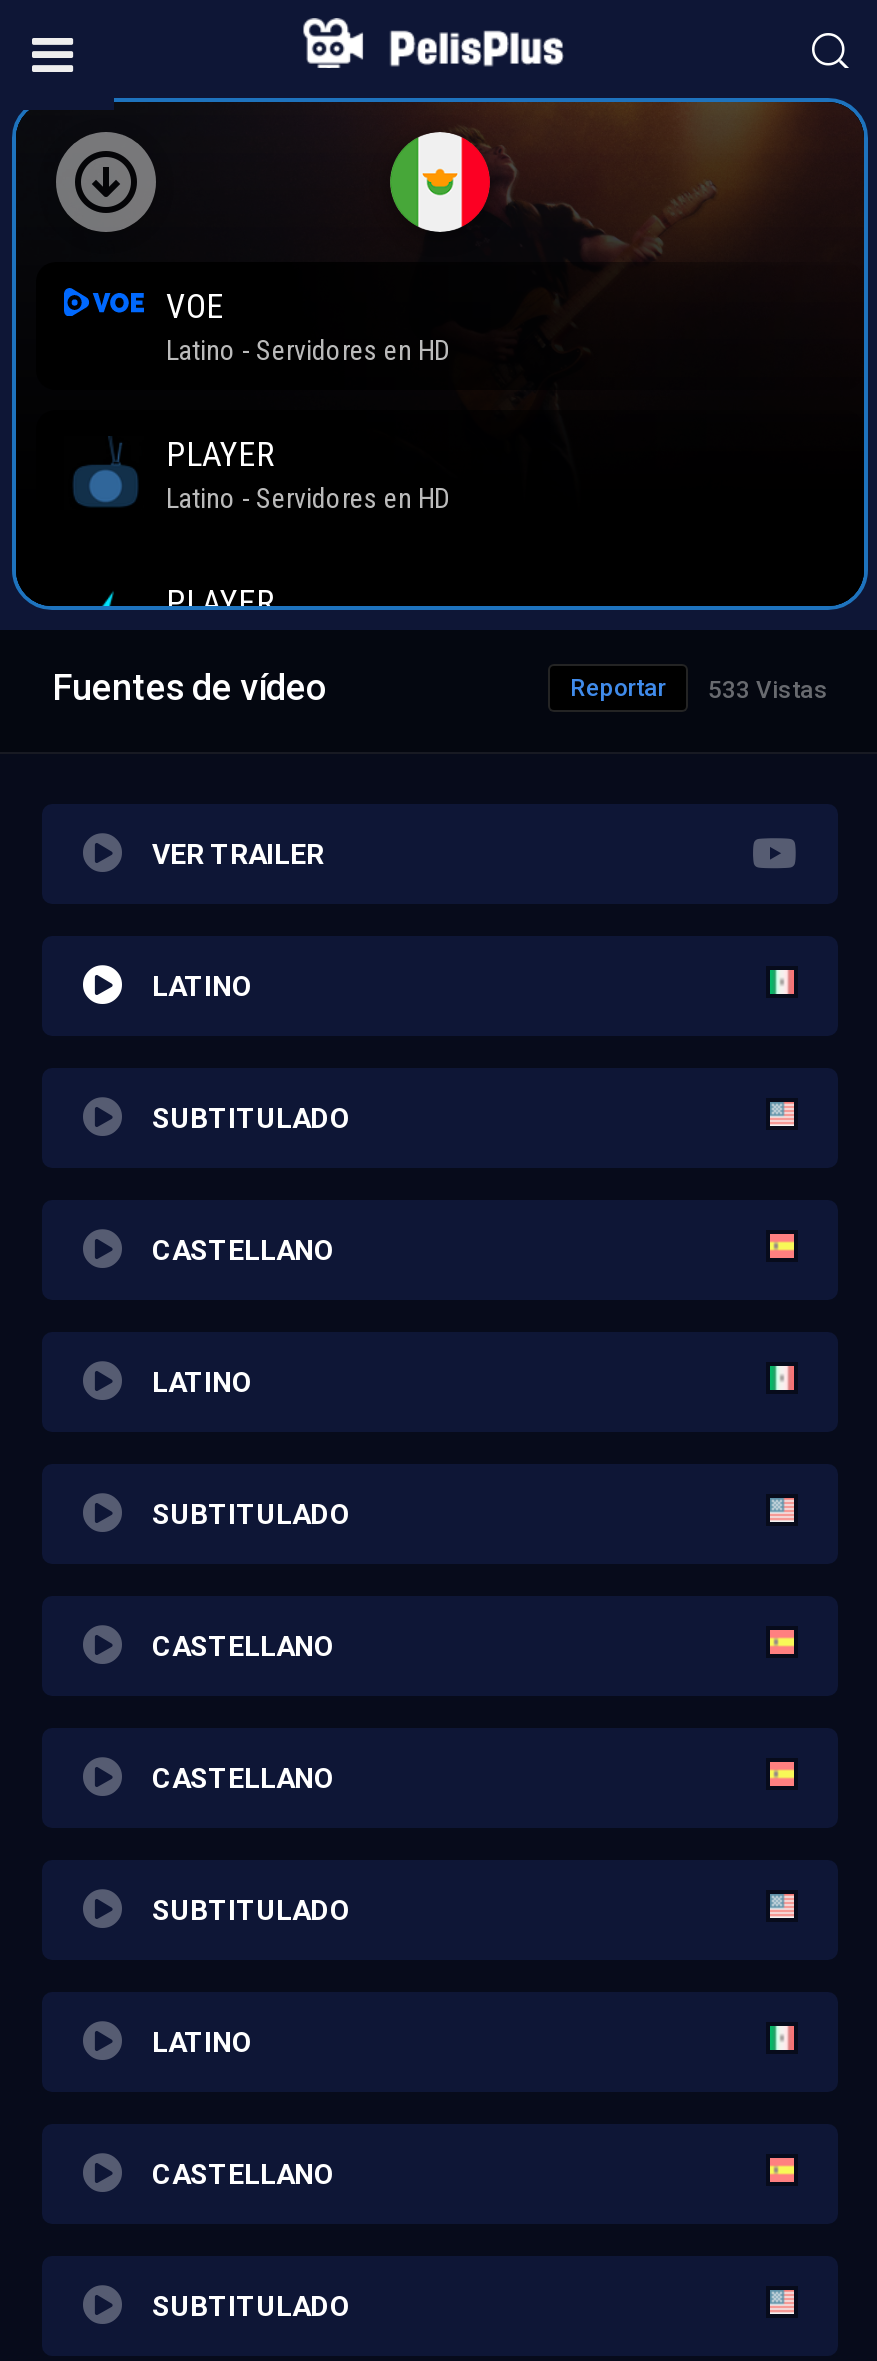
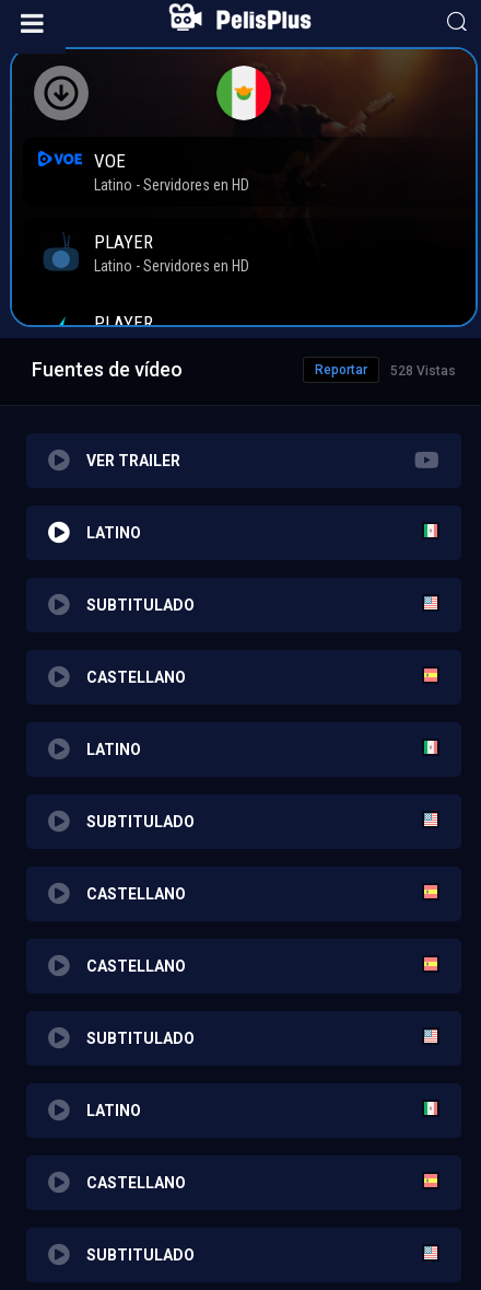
[570,674,828,704] Reportar 533 Vistas -> [315,362,456,379] Reportar 528 Vistas

